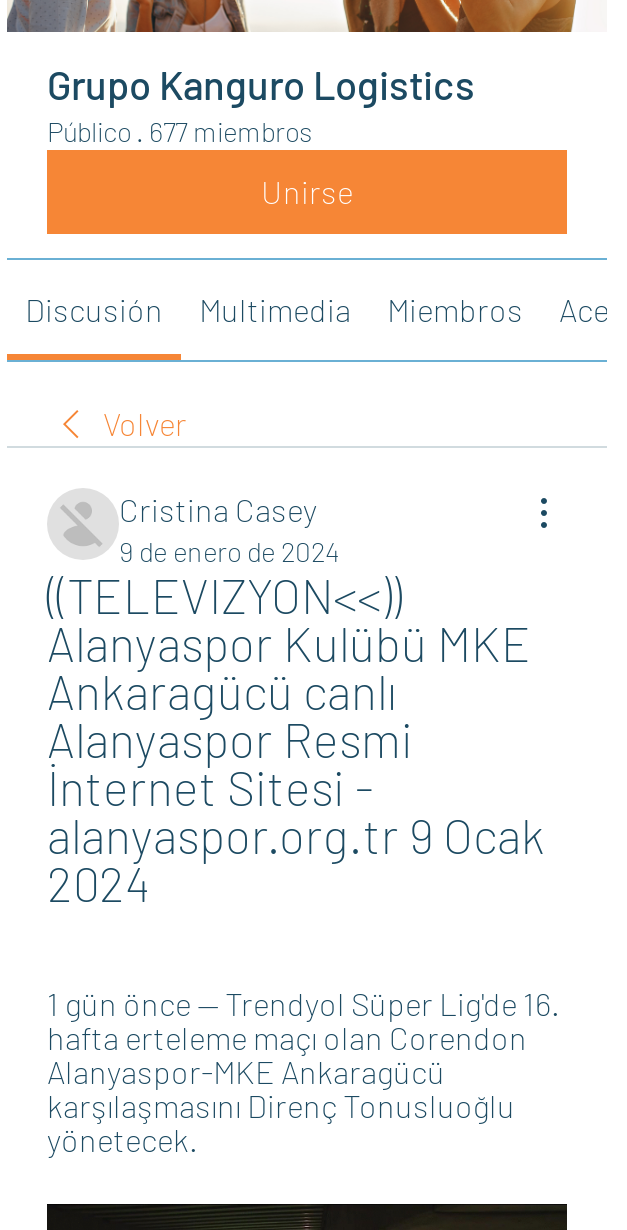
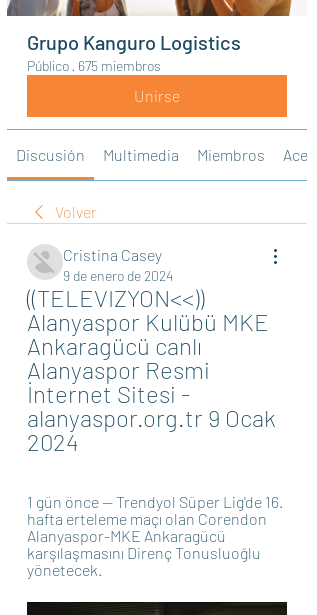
[47,114,313,148] Público 677 miembros -> [27,57,161,74] Público 675 miembros

